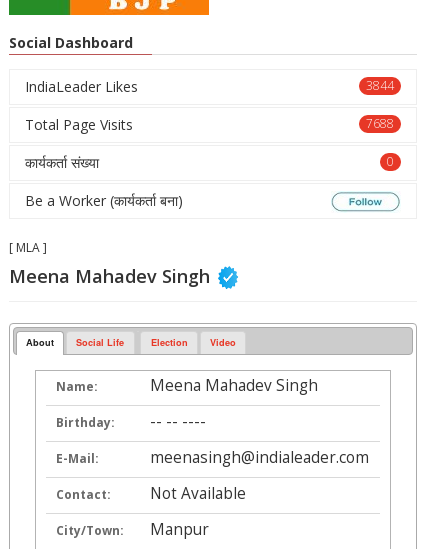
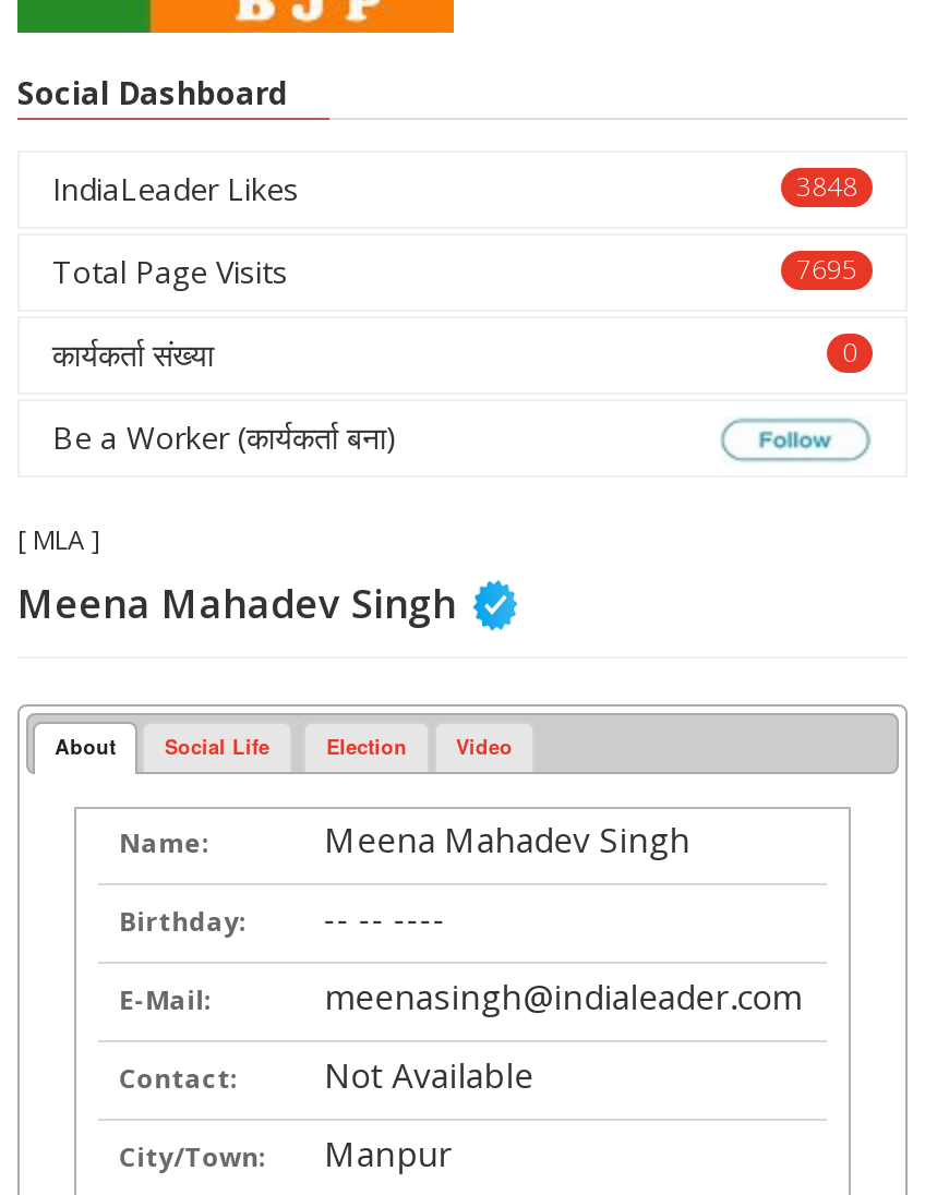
[366,77,394,94] 3844 -> [796,167,857,205] 3848
[366,115,394,132] 7688 -> [796,250,857,287] 7695

